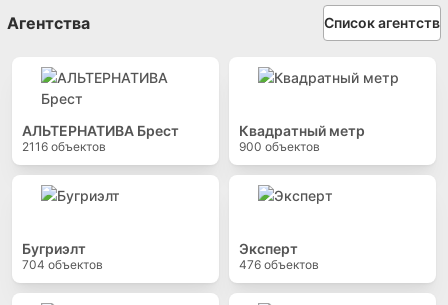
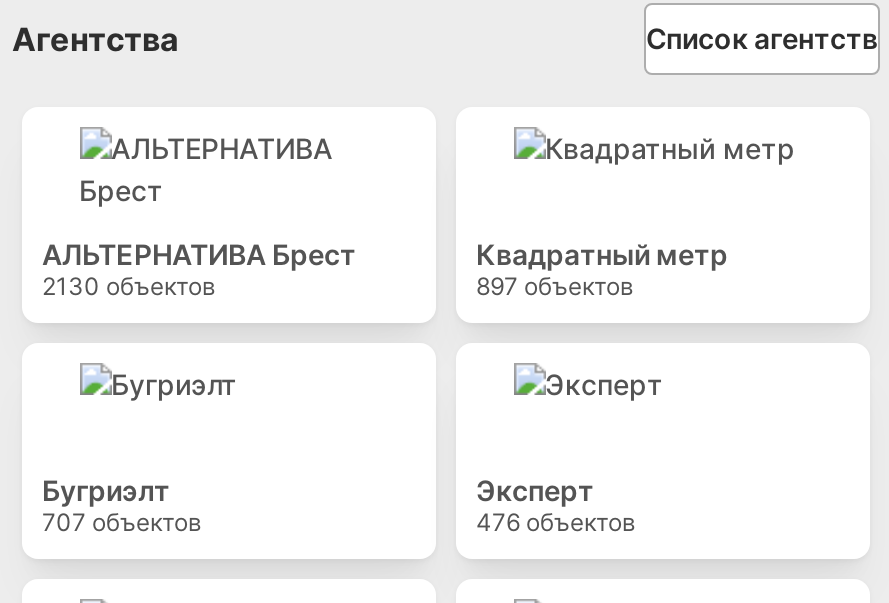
[22,139,106,154] 2116 объектов -> [42,271,216,301] 2130 объектов
[239,139,320,154] 900 объектов -> [476,271,634,301] 897 объектов
[22,257,103,272] 704 объектов -> [42,507,202,537] 707 объектов

